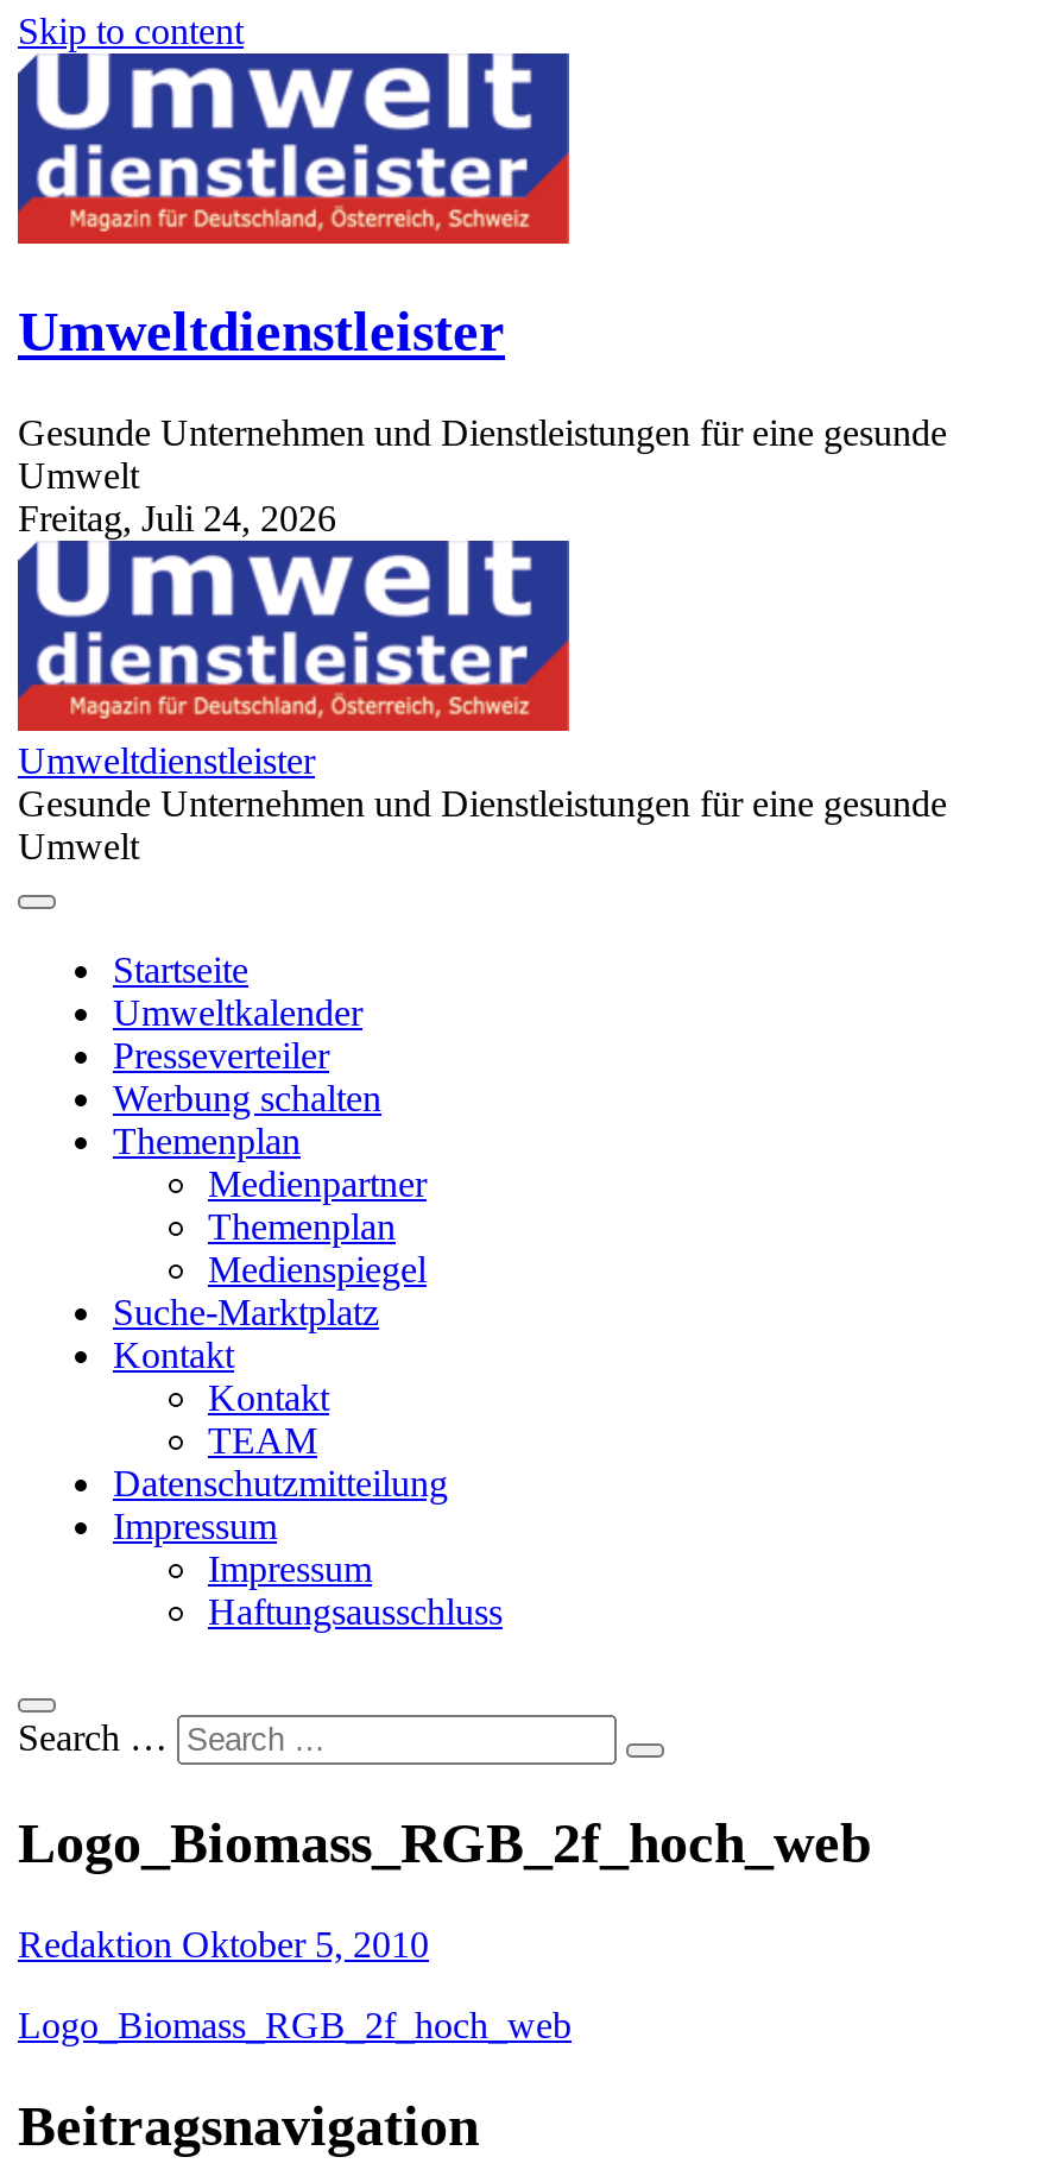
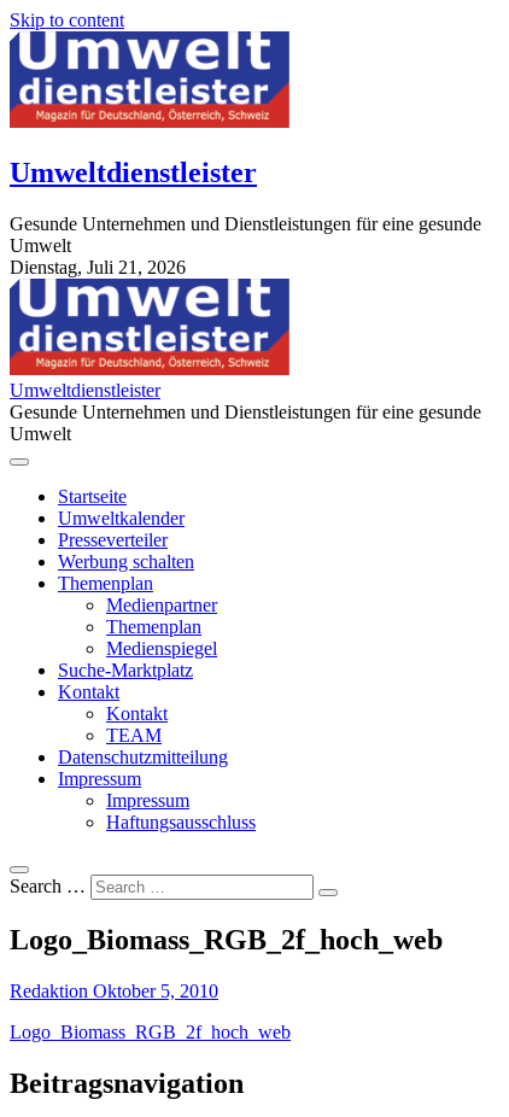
[18,497,336,538] Freitag, Juli 24, 2026 -> [10,257,186,277] Dienstag, Juli 21, 2026

